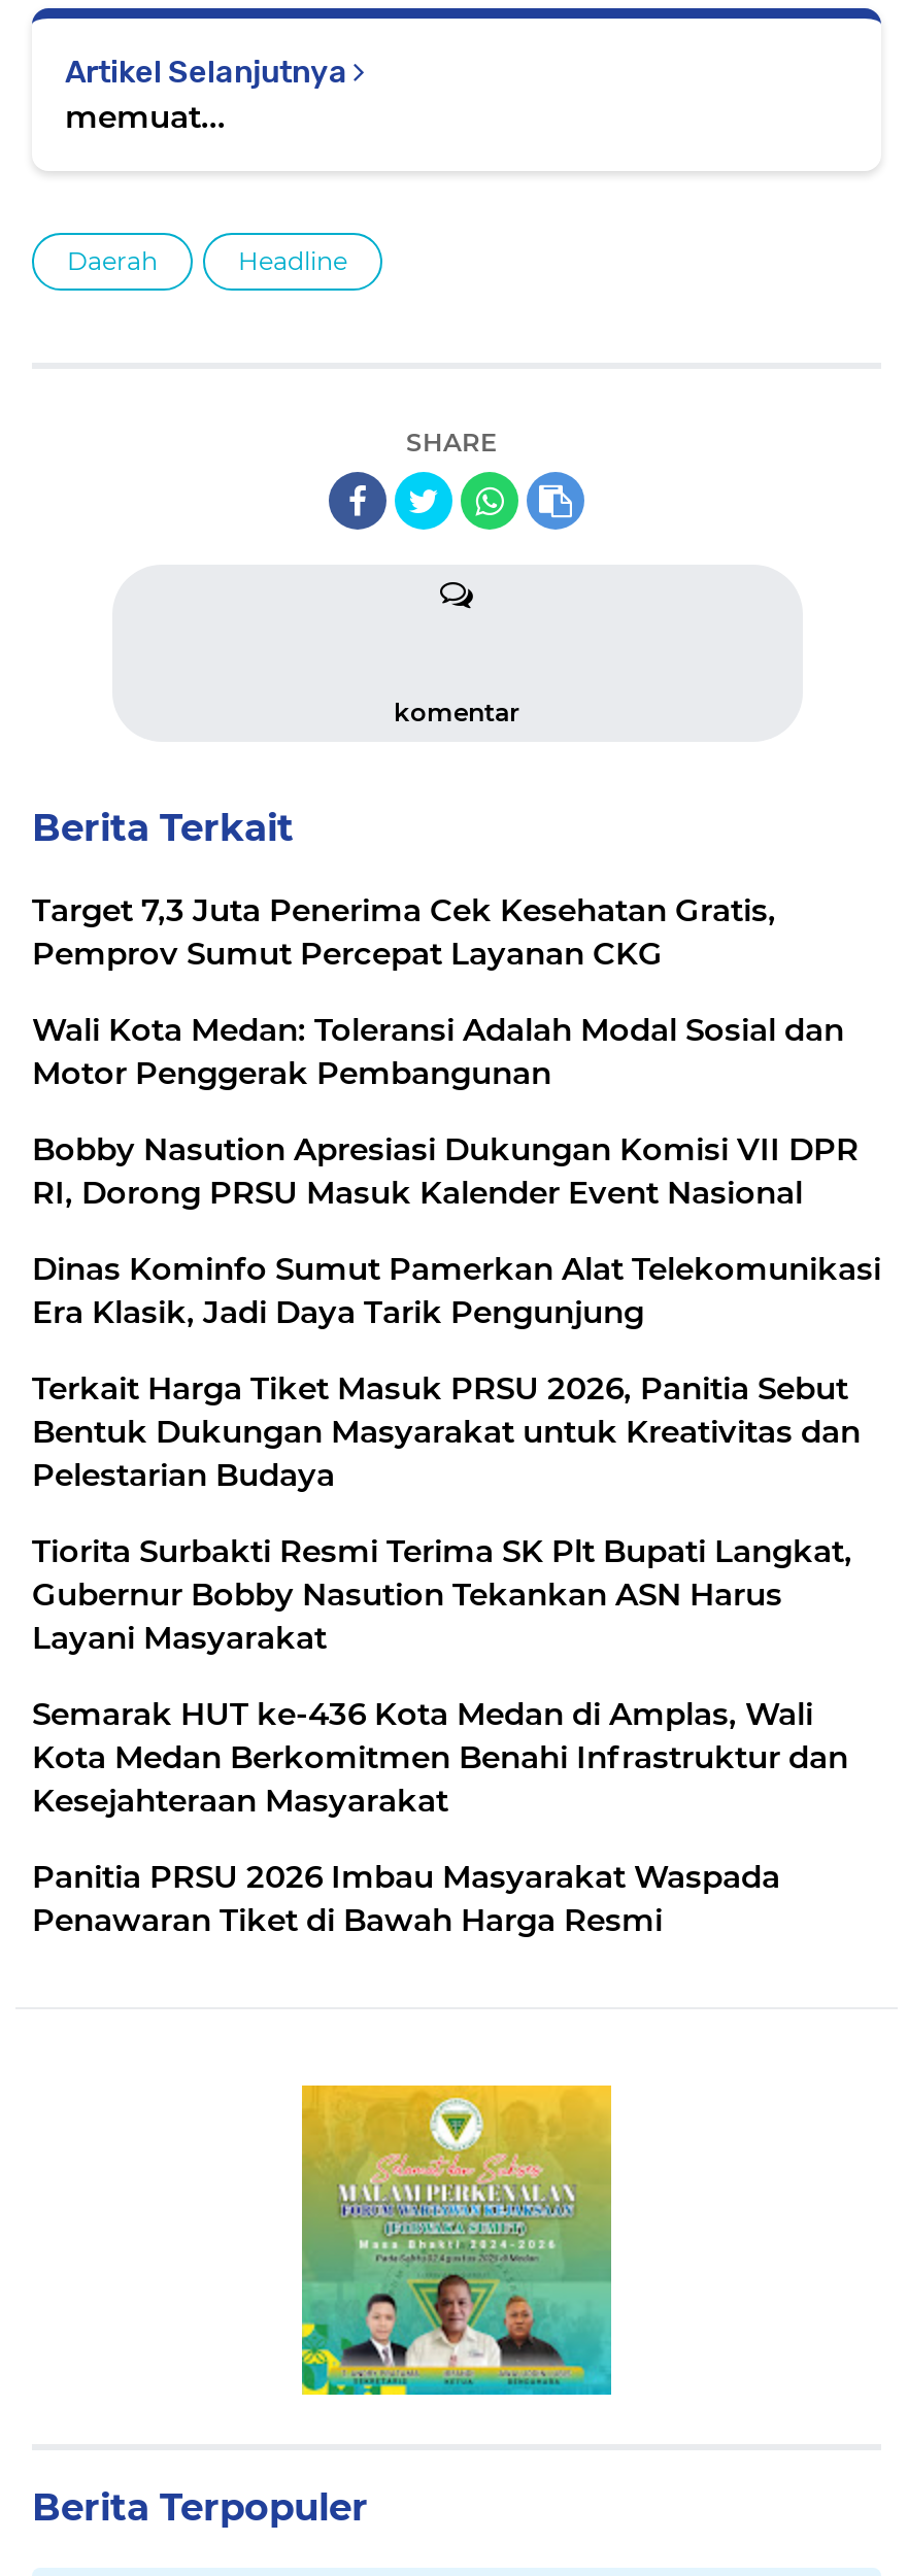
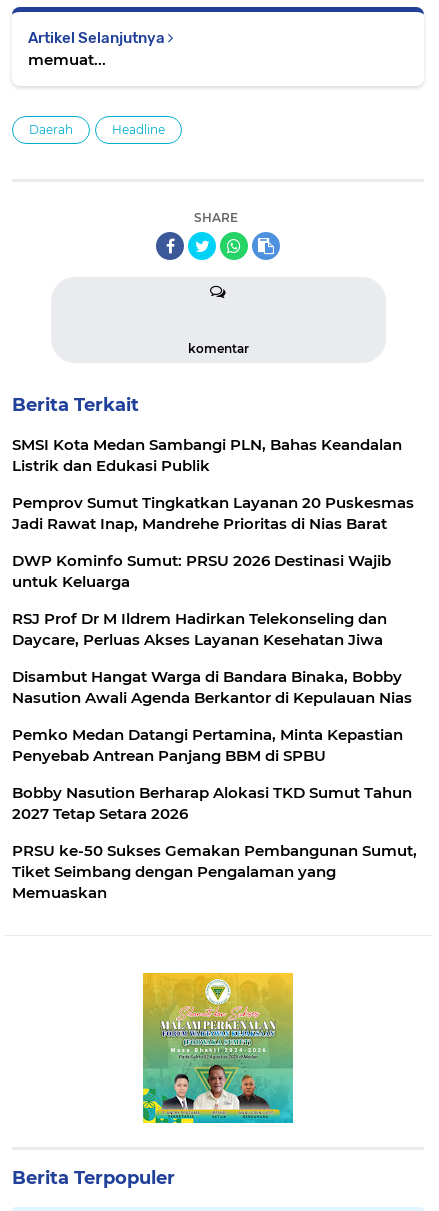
[32,891,776,973] Target 7,3 Juta Penerima Cek Kesehatan Gratis, | Pemprov Sumut Percepat Layanan CKG -> [12,435,402,475] SMSI Kota Medan Sambangi PLN, Bahas Keandalan | Listrik dan Edukasi Publik
[32,1010,844,1093] Wali Kota Medan: Toleransi Adalah Modal Sosial dan | Motor Penggerak Pembangunan -> [12,493,414,533] Pemprov Sumut Tingkatkan Layanan 20 Puskesmas | Jadi Rawat Inap, Mandrehe Prioritas di Nias Barat
[32,1130,859,1212] Bobby Nasution Apresiasi Dukungan Komisi VII DPR | RI, Dorong PRSU Masuk Kalender Event Nasional -> [12,551,391,591] DWP Kominfo Sumut: PRSU 2026 Destinasi Wajib | untuk Keluarga
[32,1249,881,1332] Dinas Kominfo Sumut Pamerkan Alat Telekomunikasi | Era Klasik, Jadi Daya Tarik Pengunjung -> [12,609,387,649] RSJ Prof Dr M Ildrem Hadirkan Telekonseling dan | Daycare, Perluas Akses Layanan Kesehatan Jiwa
[32,1369,861,1495] Terkait Harga Tiket Masuk PRSU 2026, Panitia Sebut | Bentuk Dukungan Masyarakat untuk Kreativitas dan | Pelestarian Budaya -> [12,667,412,707] Disambut Hangat Warga di Bandara Binaka, Bobby | Nasution Awali Agenda Berkantor di Kepulauan Nias
[32,1532,852,1658] Tiorita Surbakti Resmi Terima SK Plt Bupati Langkat, | Gubernur Bobby Nasution Tekankan ASN Harus | Layani Masyarakat -> [12,725,403,765] Pemko Medan Datangi Pertamina, Minta Kepastian | Penyebab Antrean Panjang BBM di SPBU
[32,1695,848,1820] Semarak HUT ke-436 Kota Medan di Amplas, Wali | Kota Medan Berkomitmen Benahi Infrastruktur dan | Kesejahteraan Masyarakat -> [12,783,412,823] Bobby Nasution Berharap Alokasi TKD Sumut Tahun | 2027 Tetap Setara 2026
[32,1857,780,1940] Panitia PRSU 2026 Imbau Masyarakat Waspada | Penawaran Tiket di Bawah Harga Resmi -> [12,841,417,902] PRSU ke-50 Sukses Gemakan Pembangunan Sumut, | Tiket Seimbang dengan Pengalaman yang | Memuaskan

